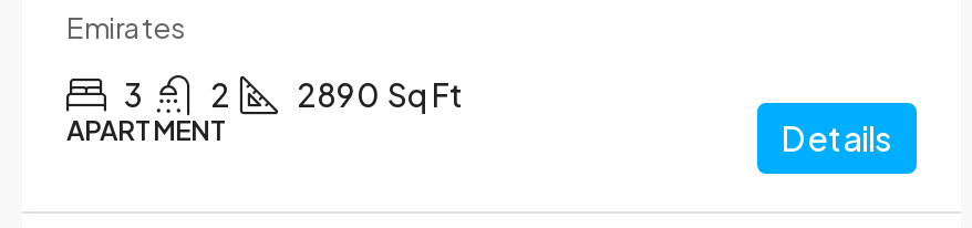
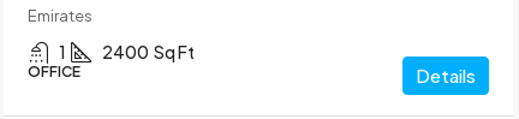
[66,75,463,148] 3 | 2 | 2890 Sq Ft | APARTMENT -> [28,41,195,81] 1 | 2400 Sq Ft | OFFICE

